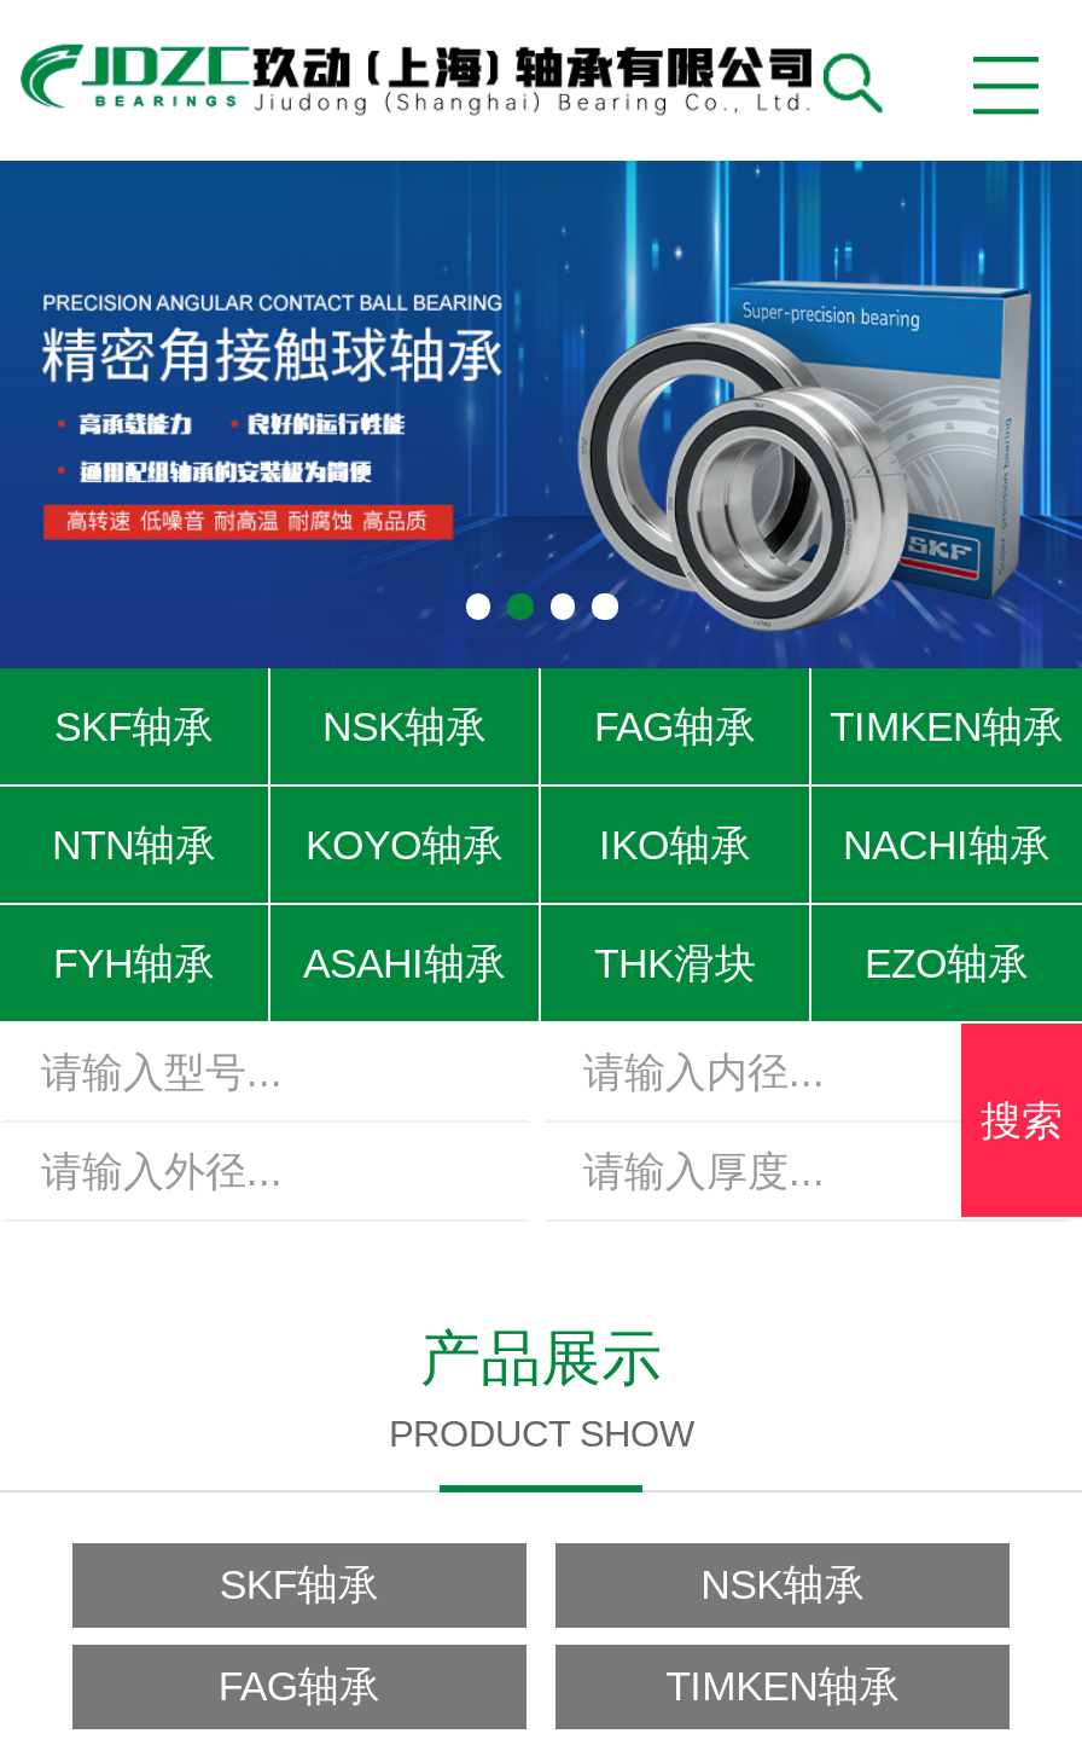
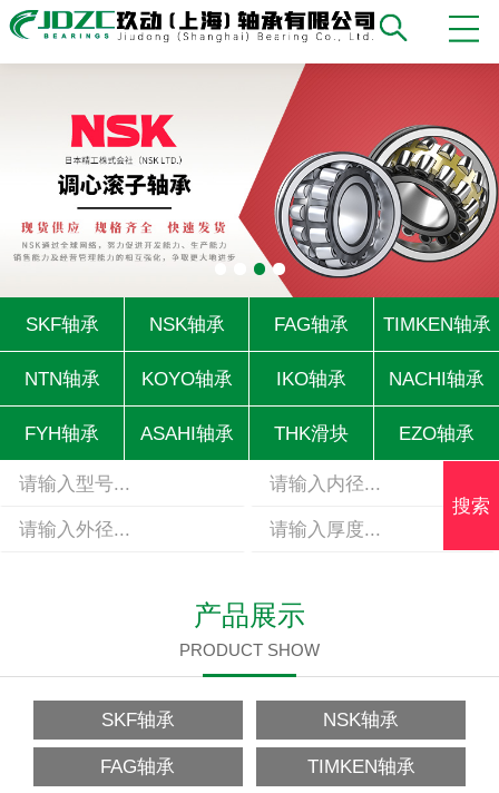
[7,158,1075,671] [image] -> [3,62,496,298] [image]

